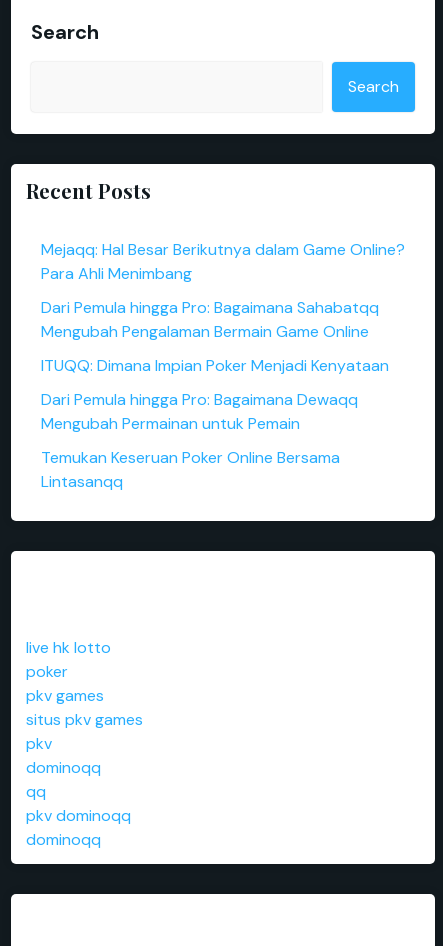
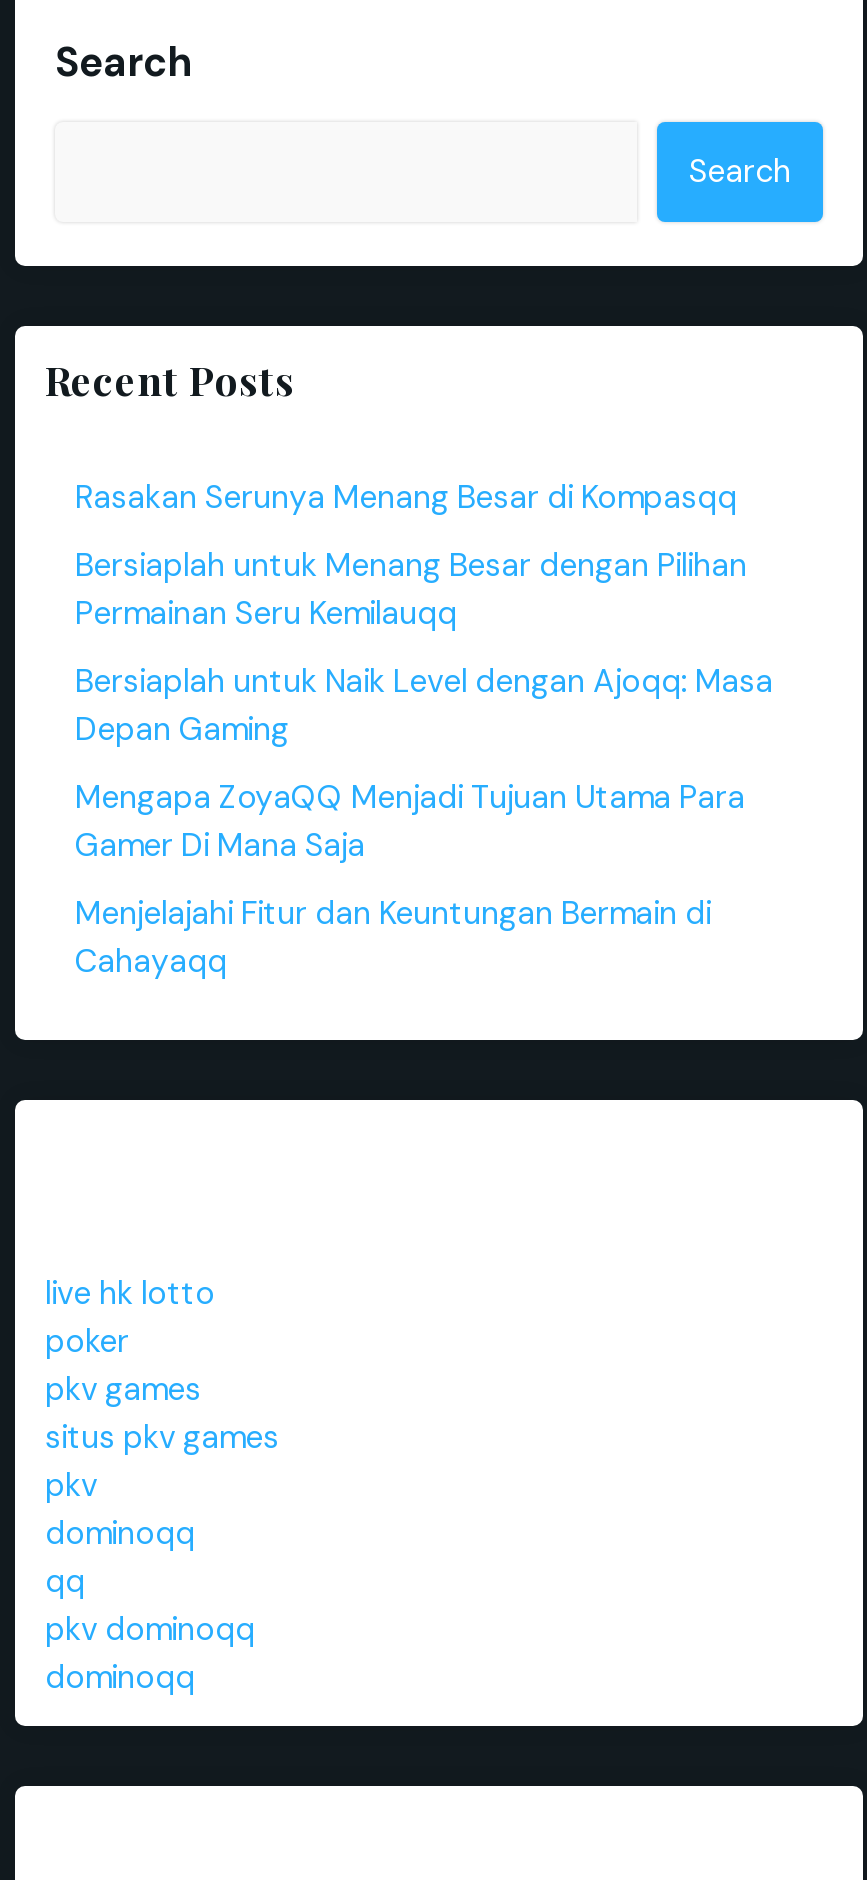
[41,239,405,284] Mejaqq: Hal Besar Berikutnya dalam Game Online? | Para Ahli Menimbang -> [75,476,737,518] Rasakan Serunya Menang Besar di Kompasqq
[41,297,379,342] Dari Pemula hingga Pro: Bagaimana Sahabatqq | Mengubah Pengalaman Bermain Game Online -> [75,544,747,634] Bersiaplah untuk Menang Besar dengan Pilihan | Permainan Seru Kemilauqq
[41,355,389,376] ITUQQ: Dimana Impian Poker Menjadi Kenyataan -> [75,660,773,750] Bersiaplah untuk Naik Level dengan Ajoqq: Masa | Depan Gaming
[41,389,358,434] Dari Pemula hingga Pro: Bagaimana Dewaqq | Mengubah Permainan untuk Pemain -> [75,776,745,866] Mengapa ZoyaQQ Menjadi Tujuan Utama Para | Gamer Di Mana Saja
[41,447,340,492] Temukan Keseruan Poker Online Bersama | Lintasanqq -> [75,892,711,982] Menjelajahi Fitur dan Keuntungan Bermain di | Cahayaqq

